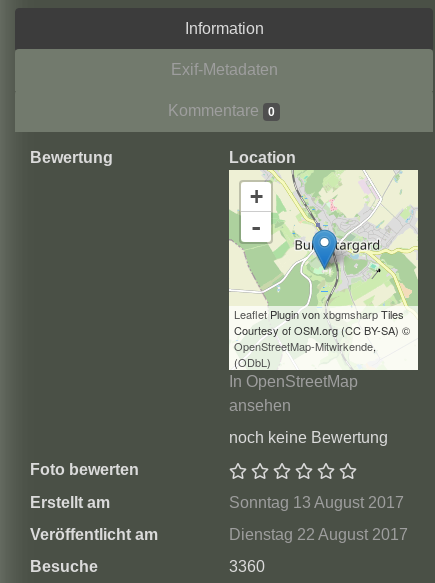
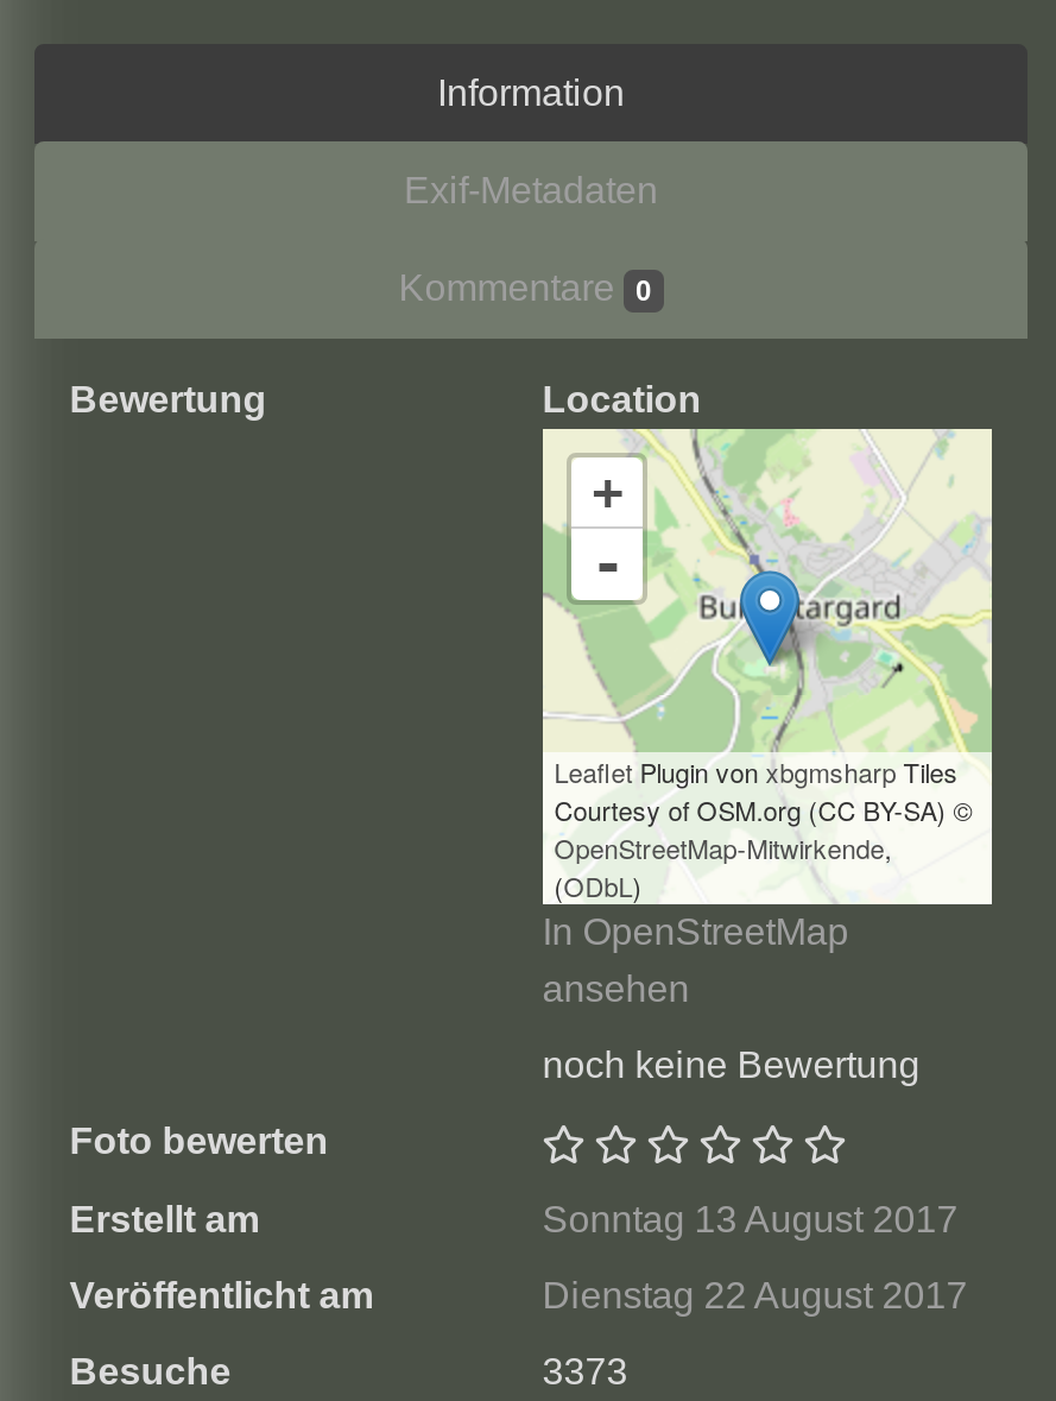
[229,558,265,575] 3360 -> [542,1350,628,1391] 3373

